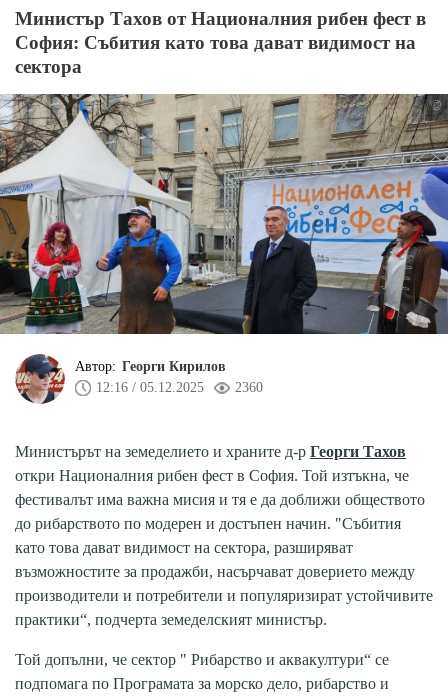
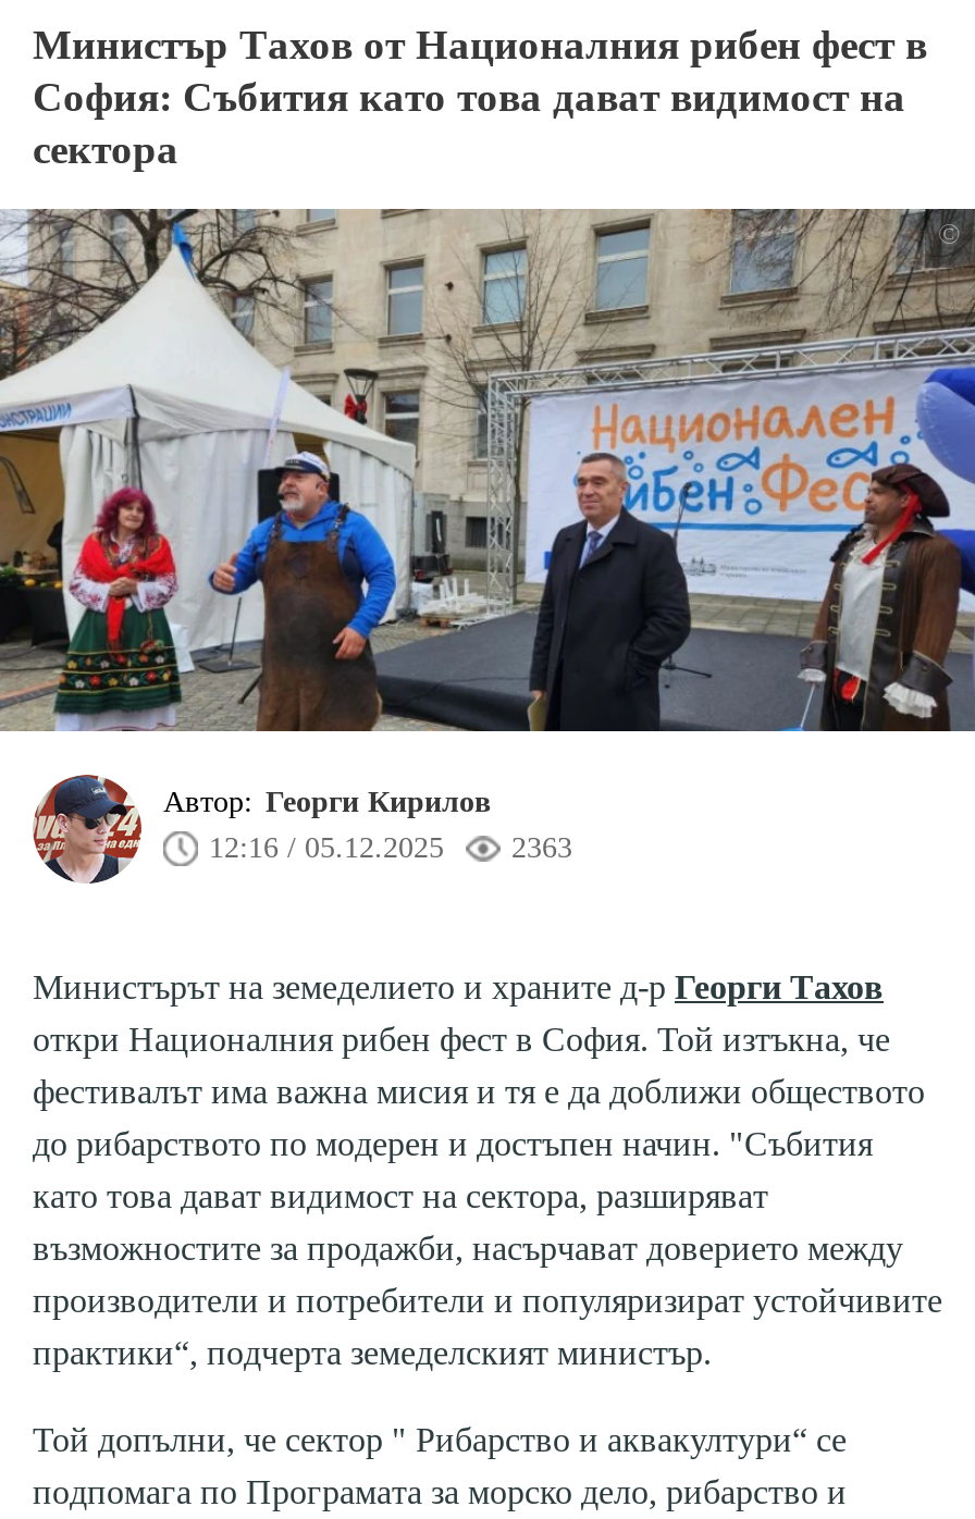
[235,380,263,395] 2360 -> [511,831,572,864] 2363

